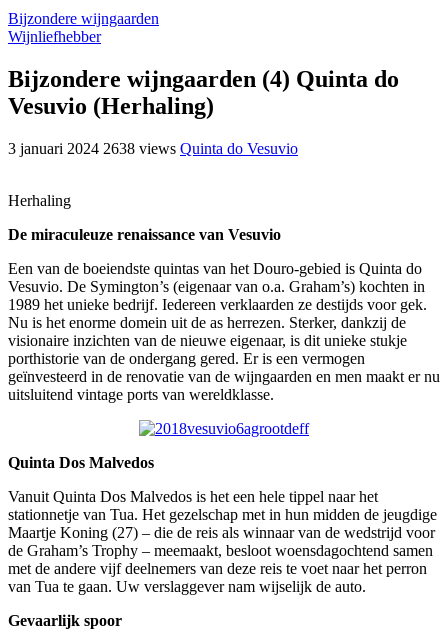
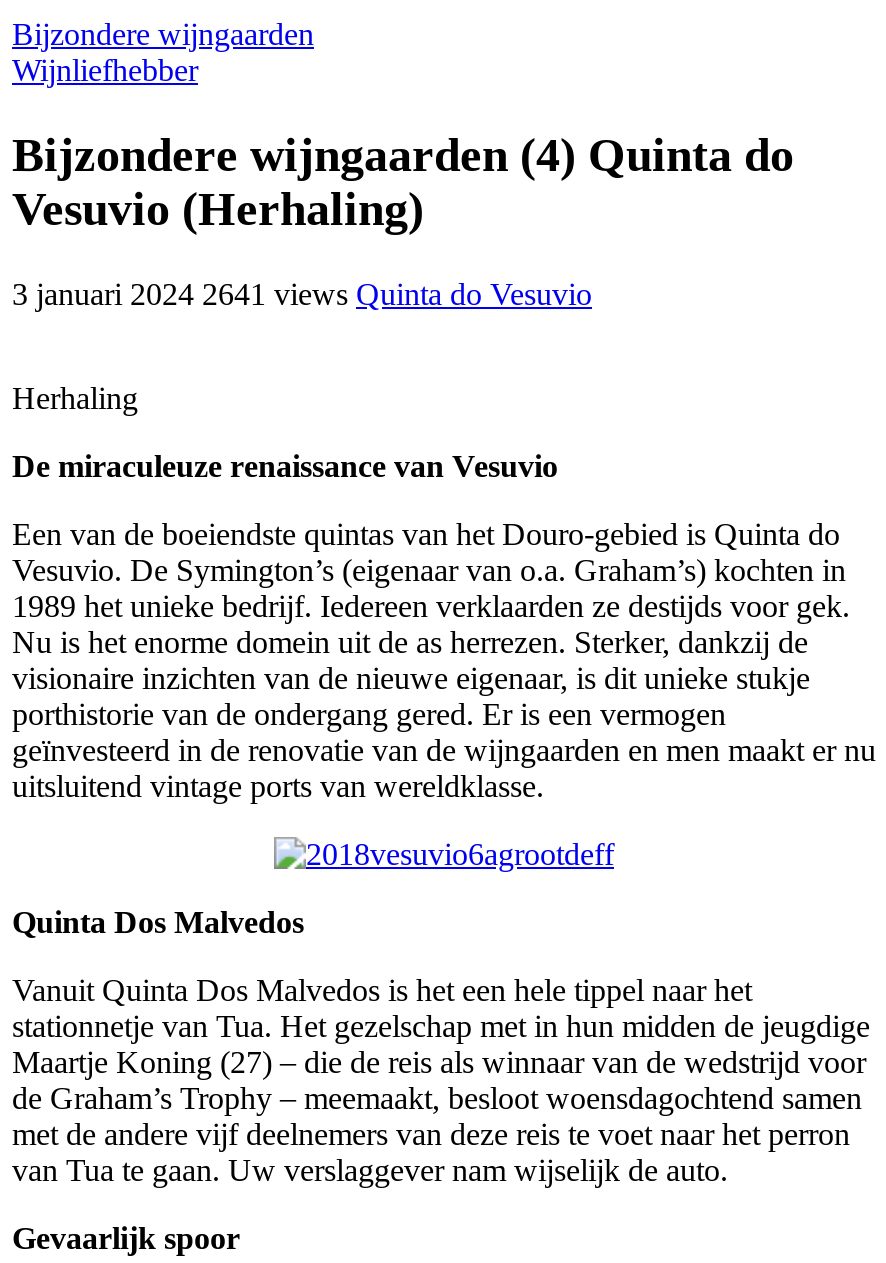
[8,139,298,156] 3 januari 2024 2638 views Quinta do Vesuvio -> [12,276,592,310] 3 januari 2024 2641 views Quinta do Vesuvio

